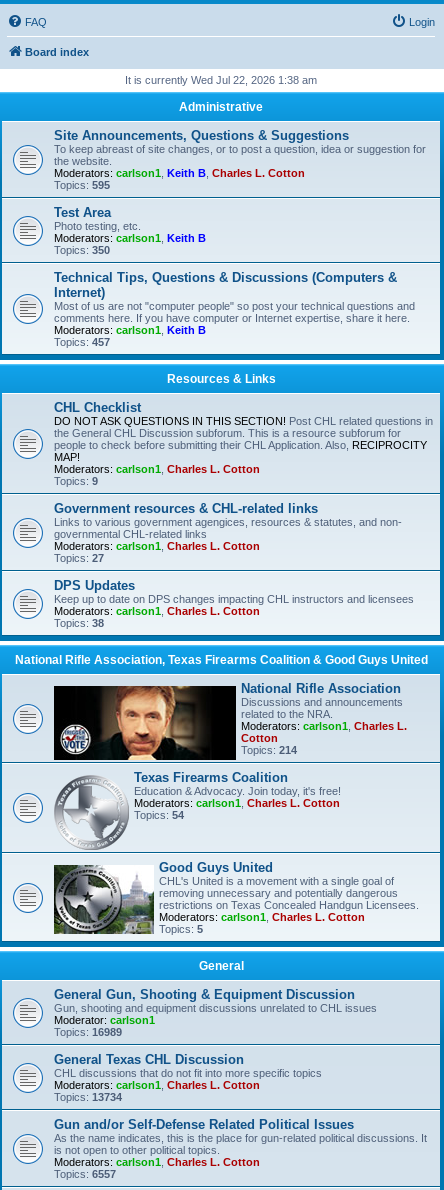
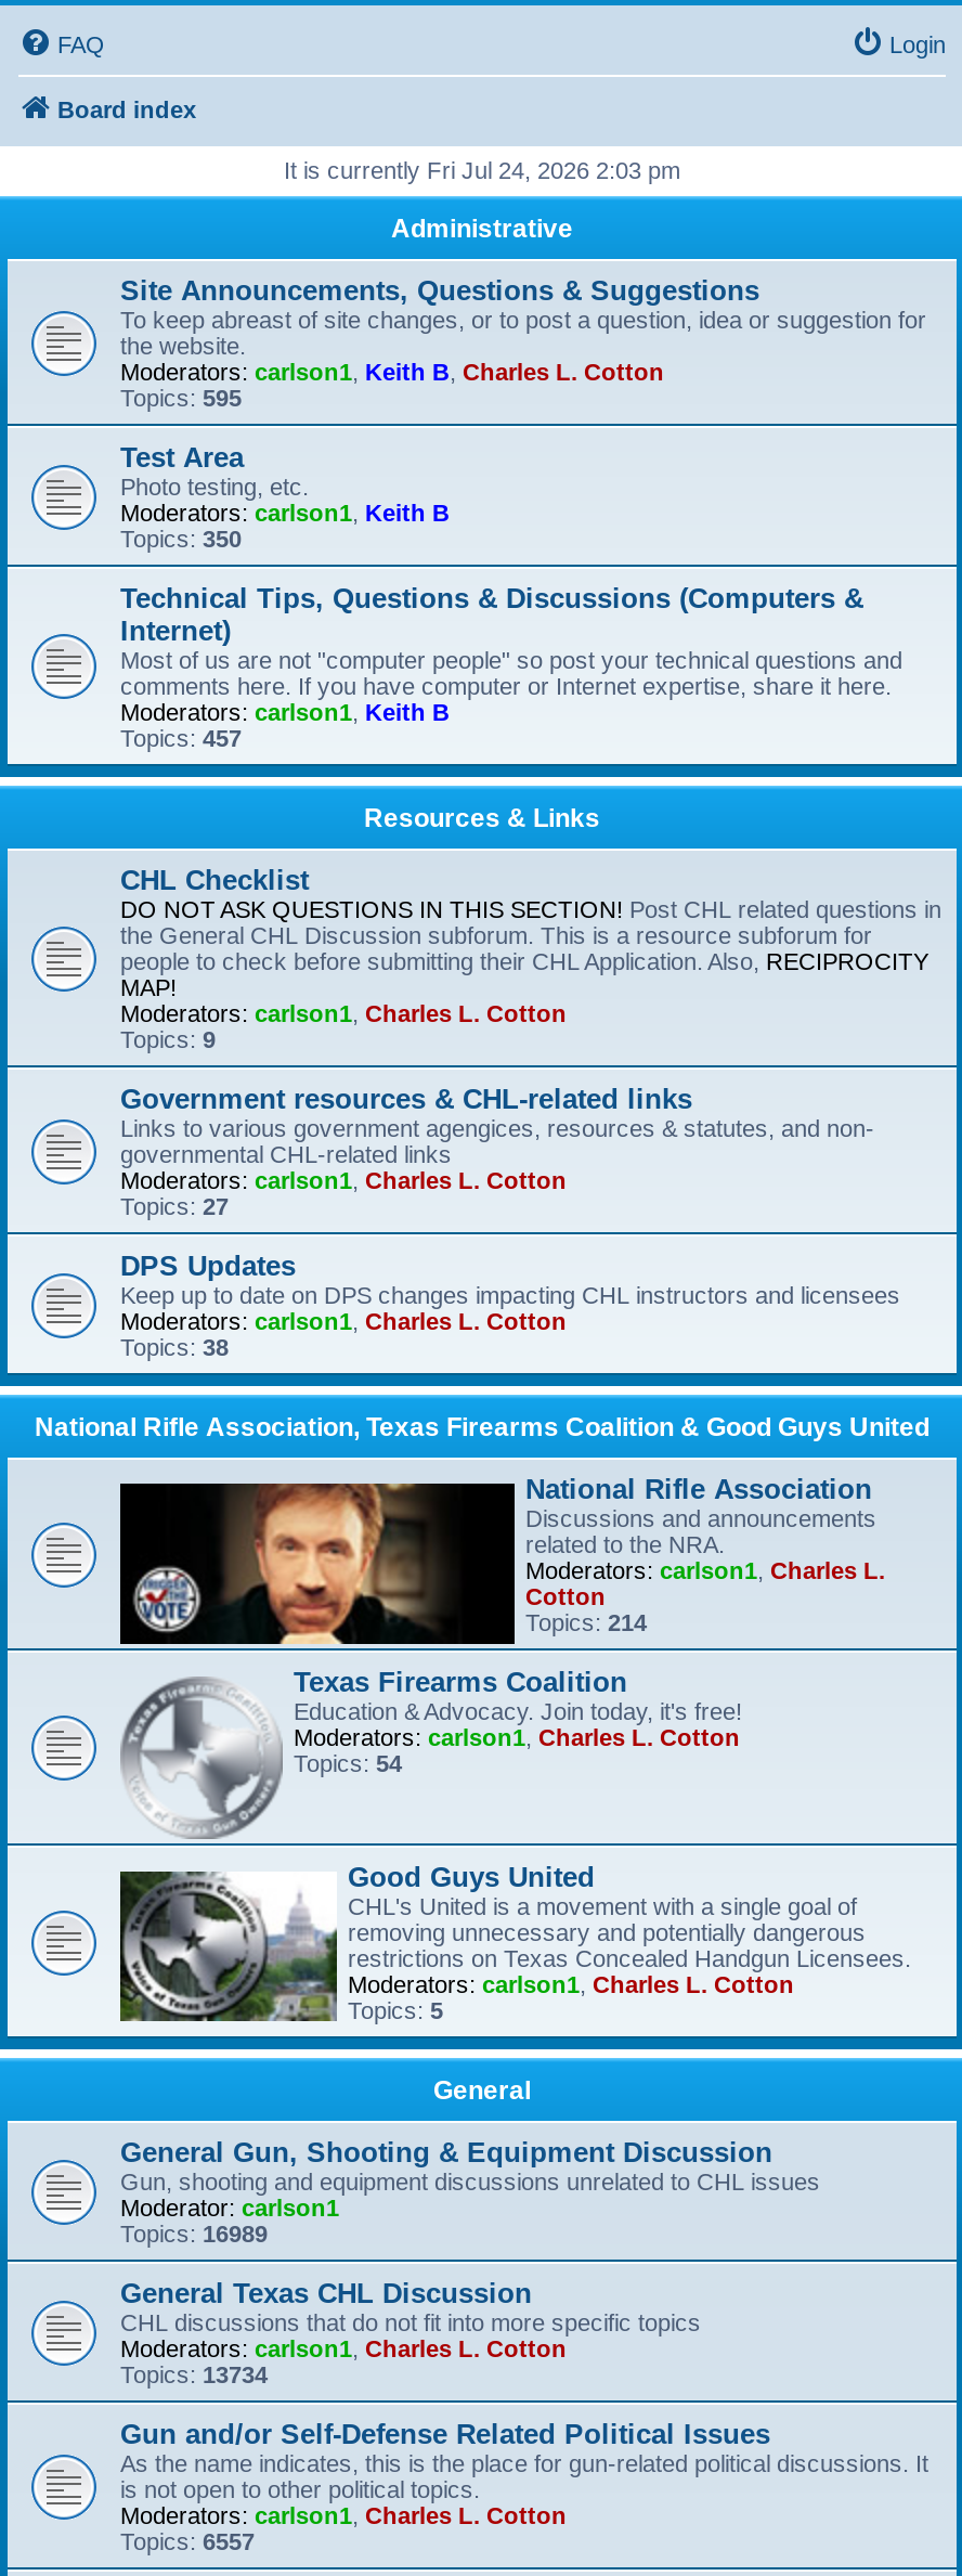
[125,74,317,86] It is currently Wed Jul 22, 2026 1:38 am -> [284,157,680,183] It is currently Fri Jul 24, 2026 2:03 pm

